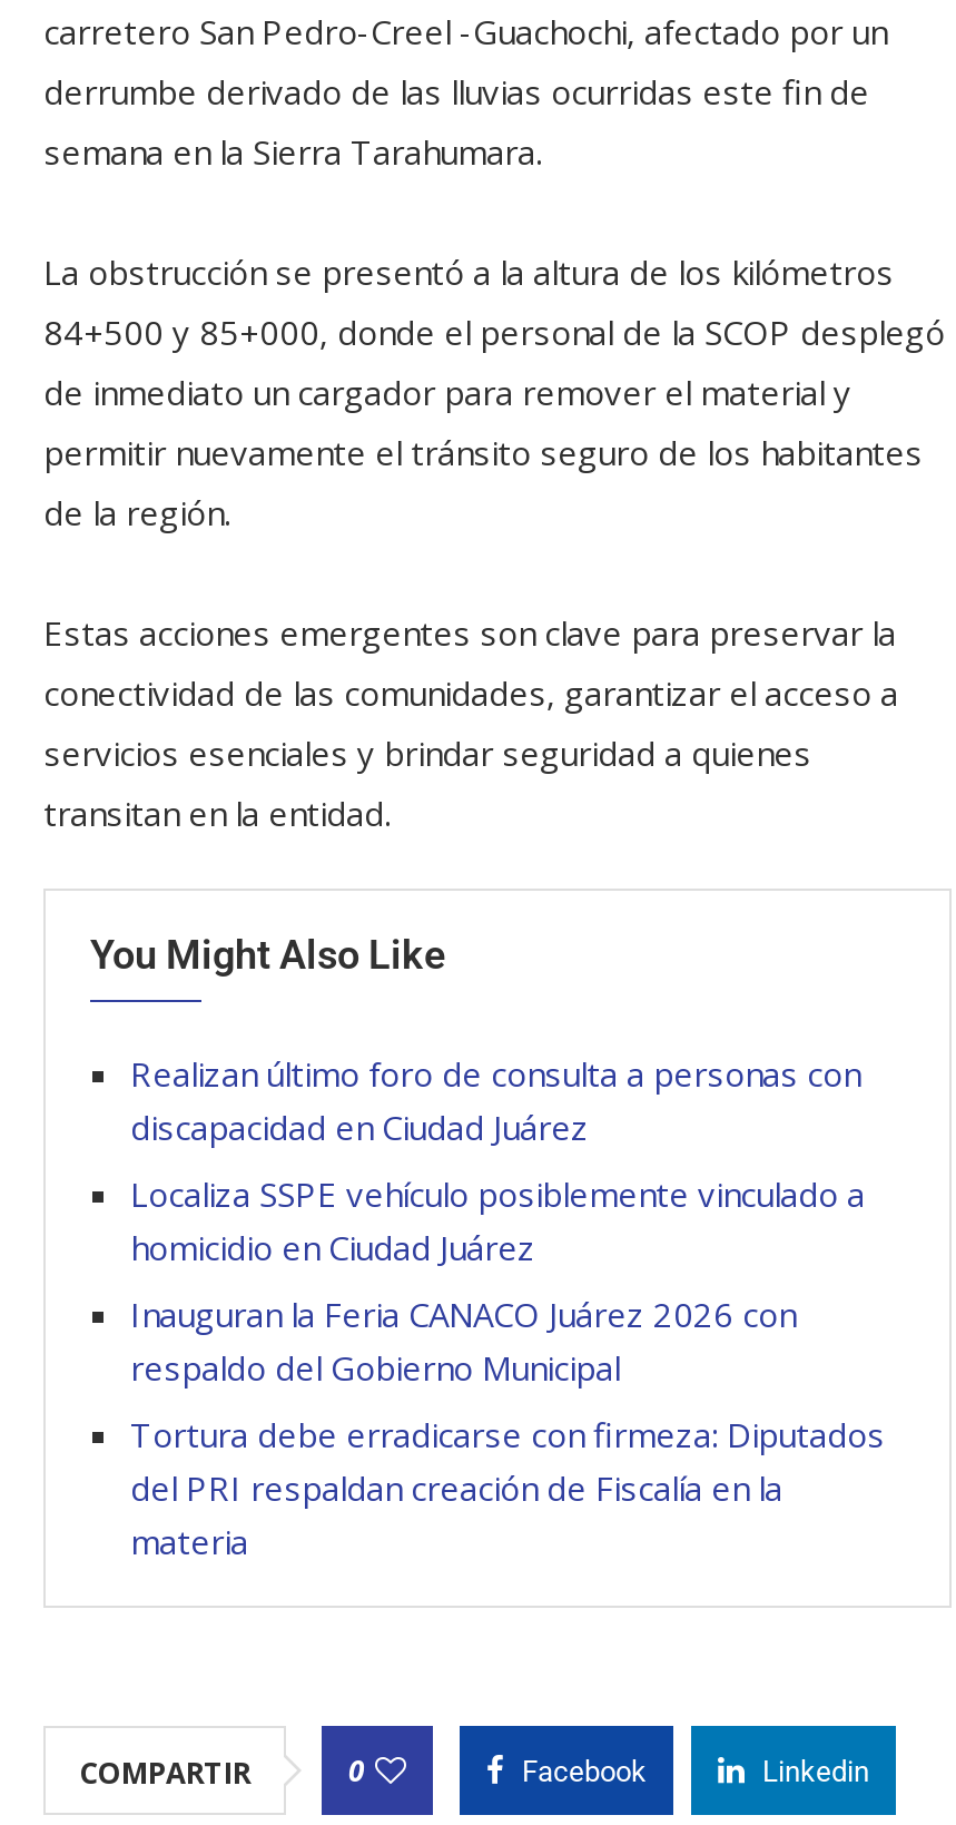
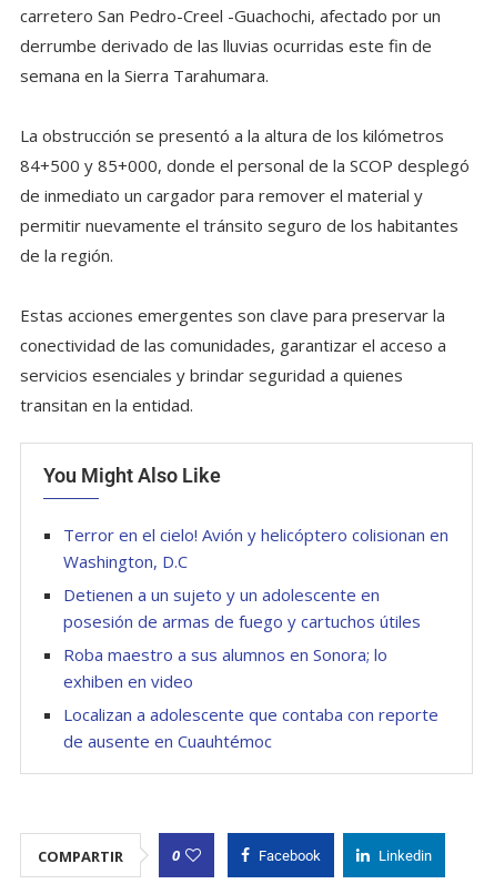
[130,1051,860,1149] Realizan último foro de consulta a personas con | discapacidad en Ciudad Juárez -> [63,523,448,572] Terror en el cielo! Avión y helicóptero colisionan en | Washington, D.C
[130,1171,865,1269] Localiza SSPE vehículo posiblemente vinculado a | homicidio en Ciudad Juárez -> [63,583,421,632] Detienen a un sujeto y un adolescente en | posesión de armas de fuego y cartuchos útiles
[130,1291,796,1389] Inauguran la Feria CANACO Juárez 2026 con | respaldo del Gobierno Municipal -> [63,643,387,692] Roba maestro a sus alumnos en Sonora; lo | exhiben en video
[130,1412,885,1563] Tortura debe erradicarse con firmeza: Diputados | del PRI respaldan creación de Fiscalía en la | materia -> [63,703,438,752] Localizan a adolescente que contaba con reporte | de ausente en Cuauhtémoc

